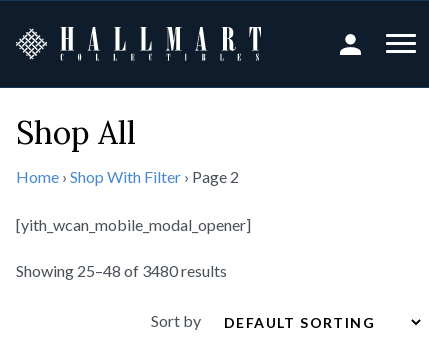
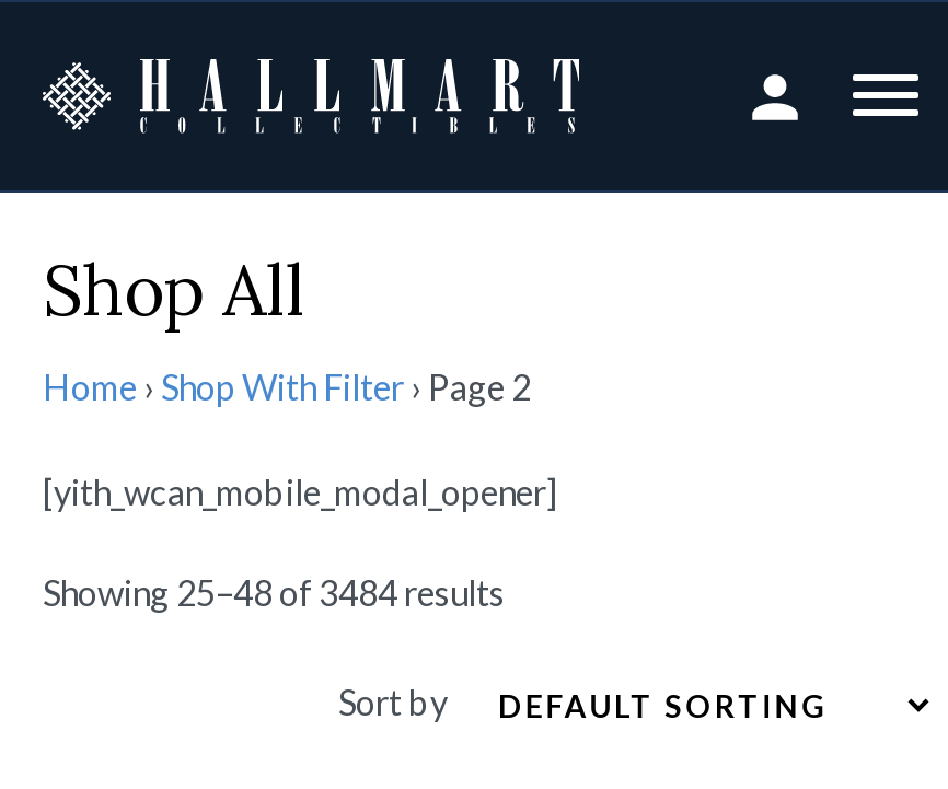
[16,261,227,280] Showing 25–48 of 3480 results -> [43,571,505,613] Showing 25–48 of 3484 results

